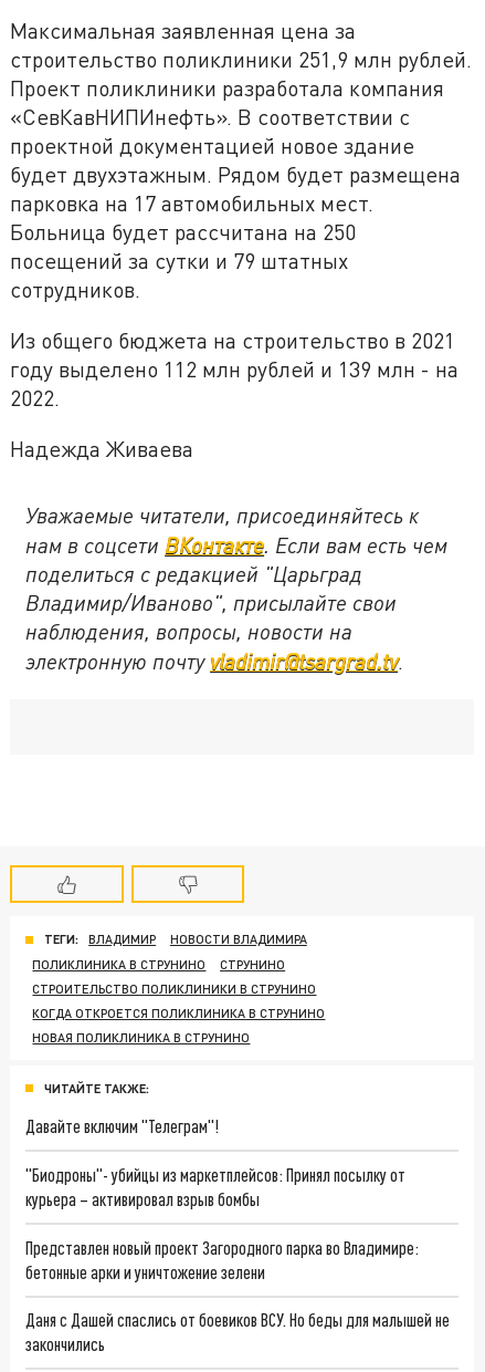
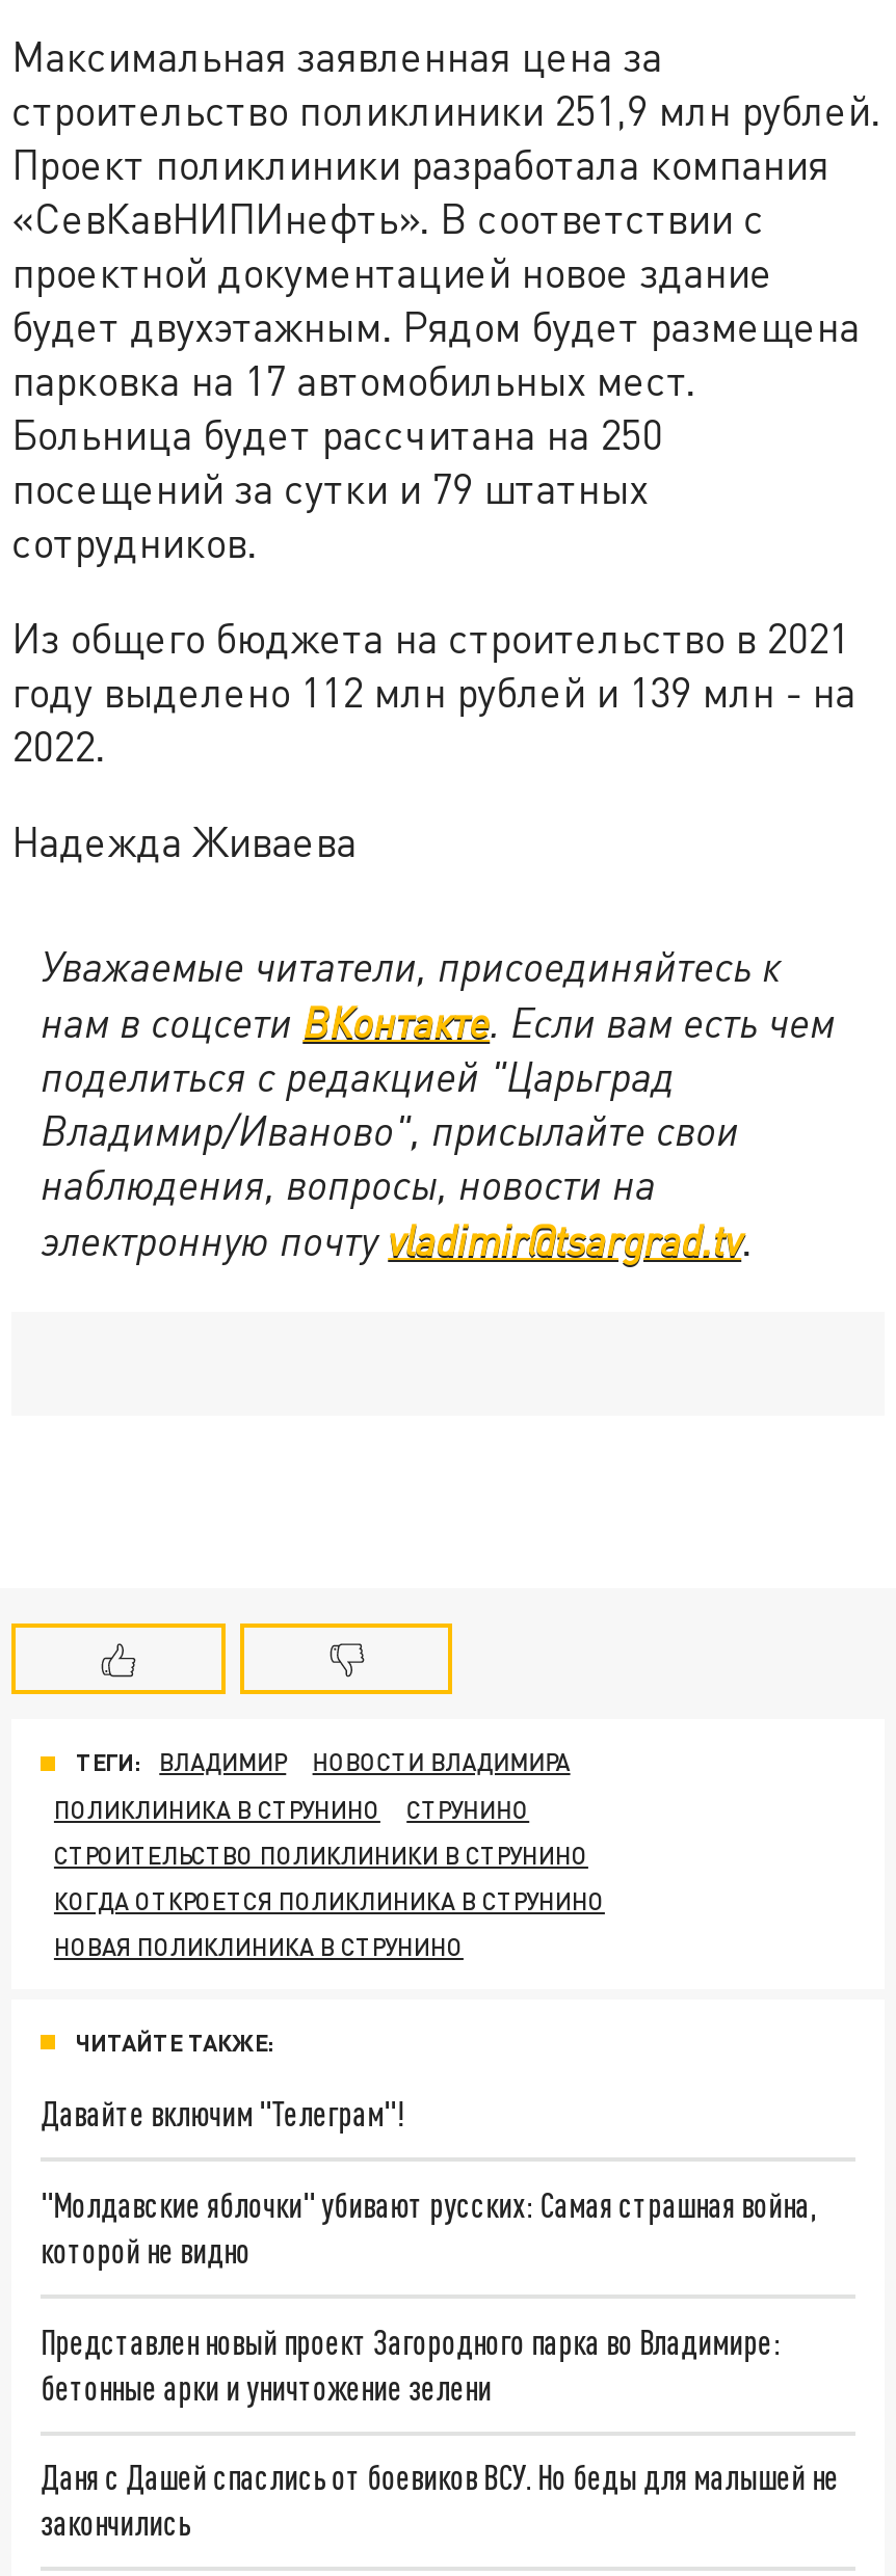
[26,1164,406,1209] "Биодроны"- убийцы из маркетплейсов: Принял посылку от | курьера – активировал взрыв бомбы -> [41,2185,816,2270] "Молдавские яблочки" убивают русских: Самая страшная война, | которой не видно

